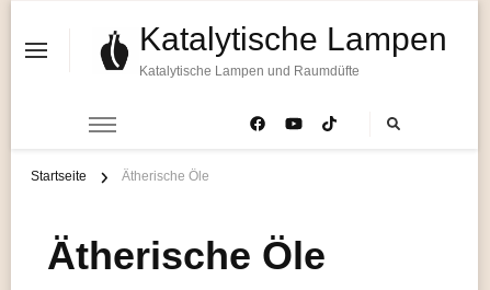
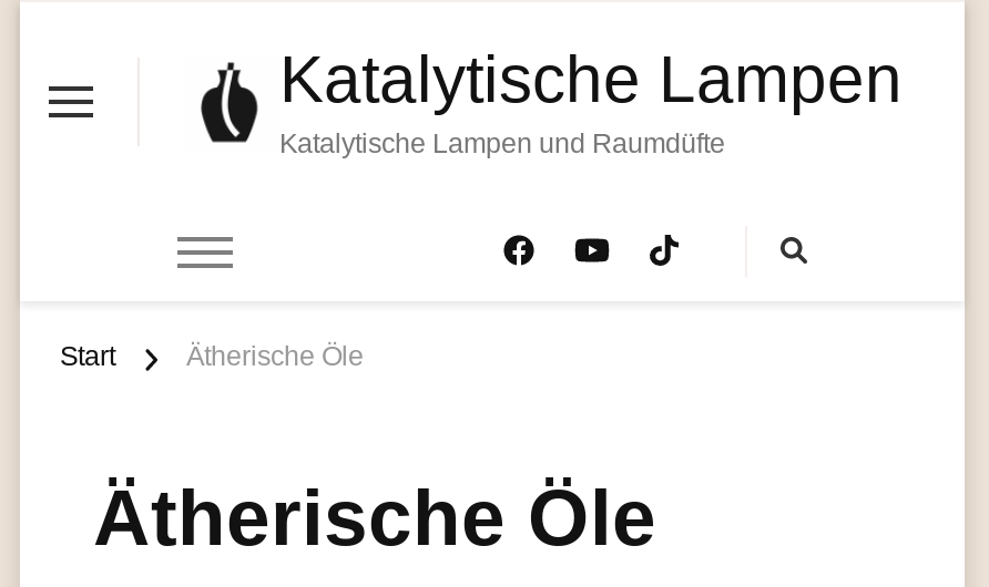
[31,169,87,184] Startseite -> [60,341,115,372] Start

